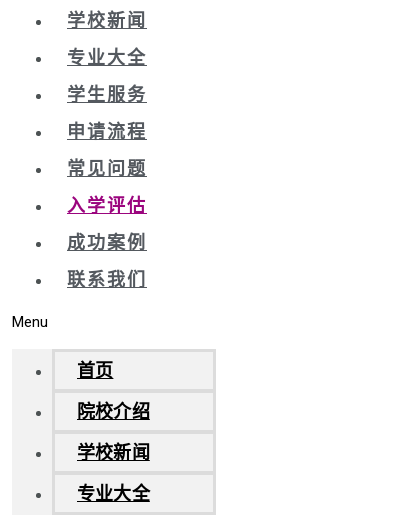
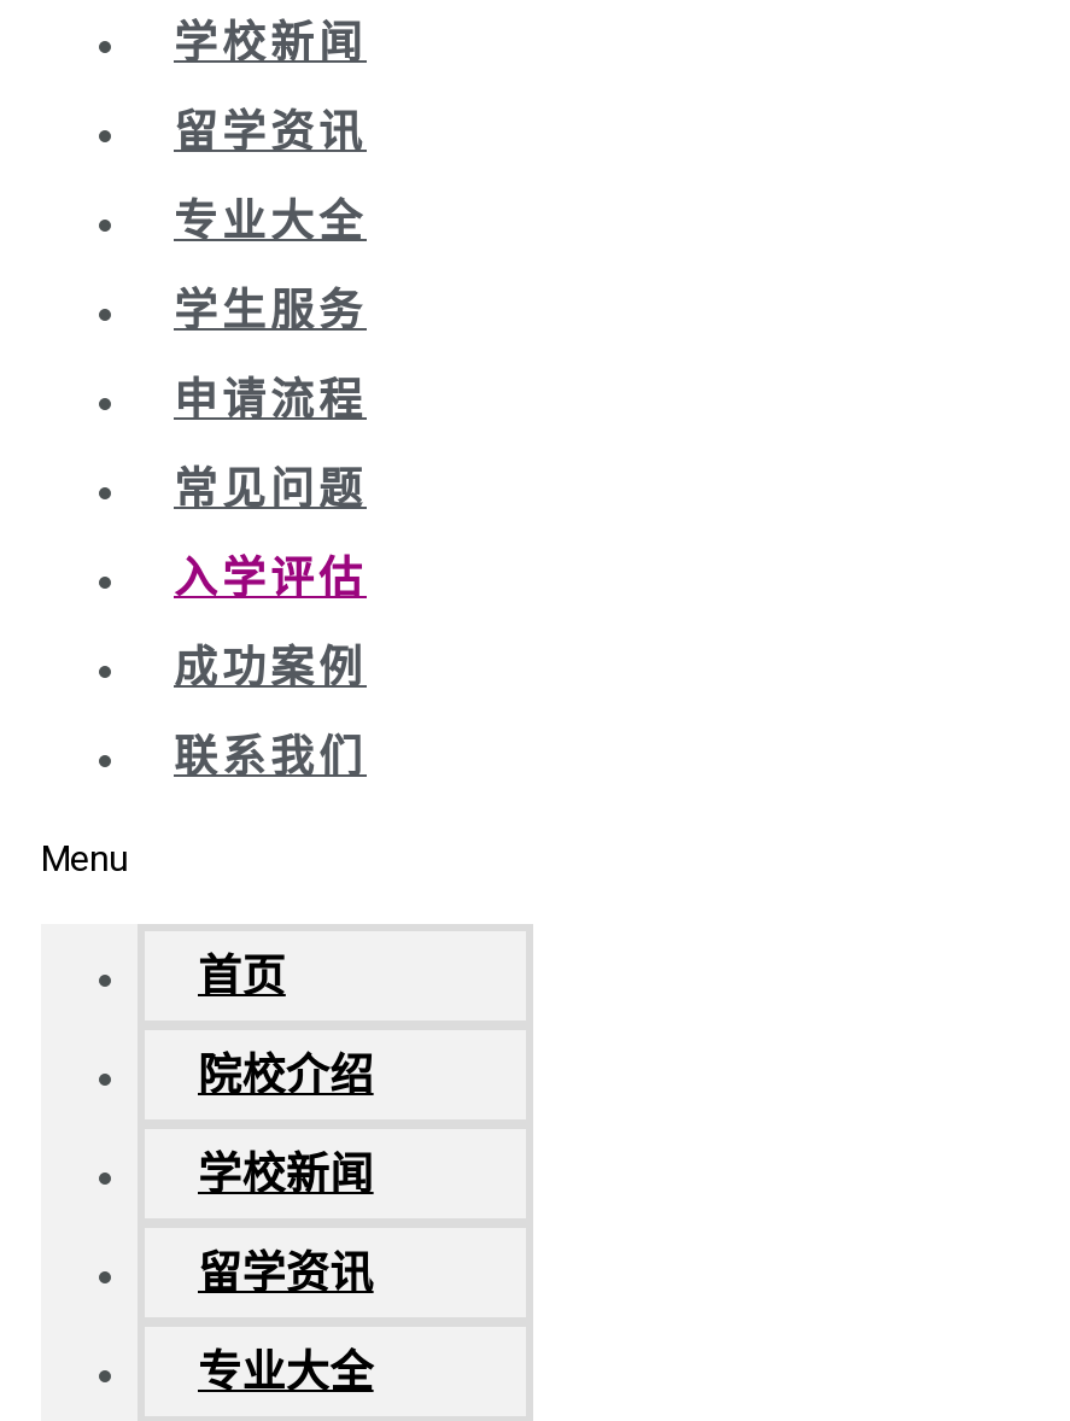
none -> [174,106,367,157] 留学资讯
none -> [198,1247,373,1298] 留学资讯

